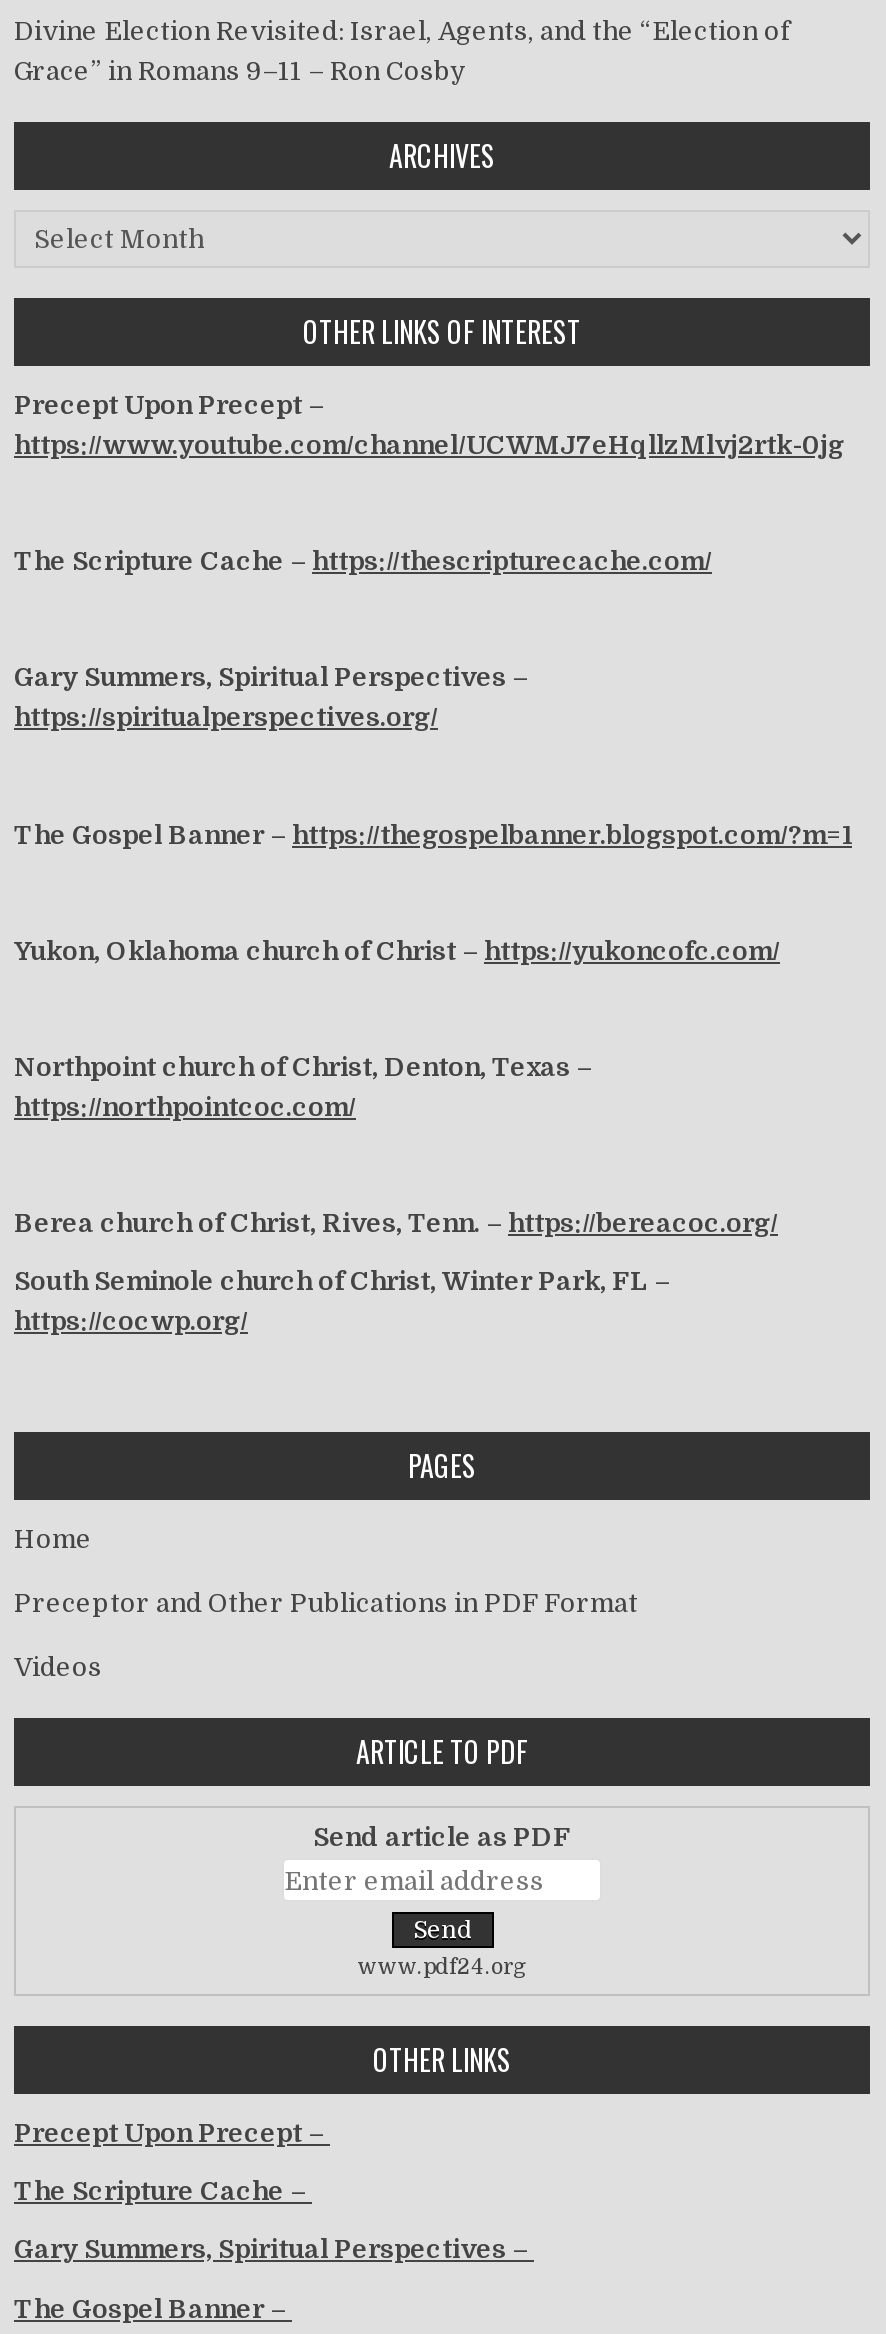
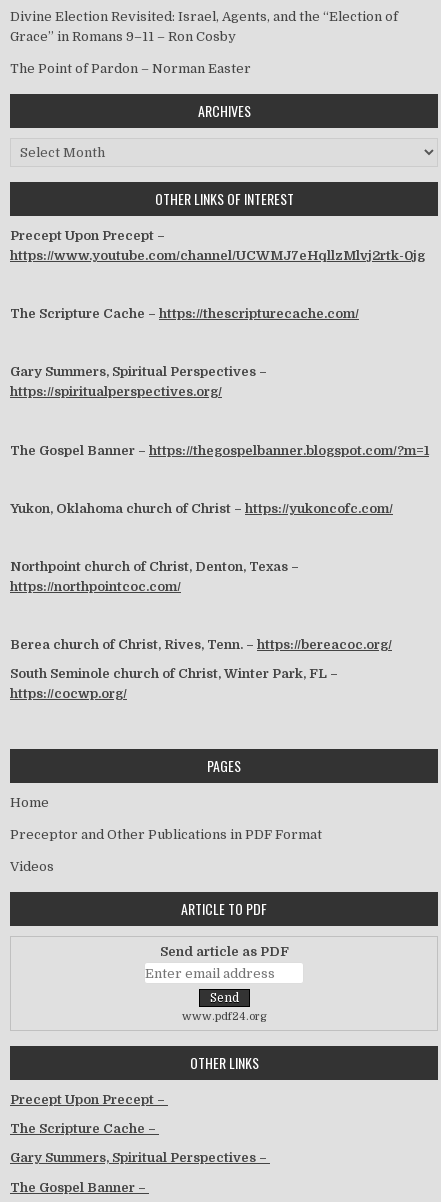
none -> [10,61,251,76] The Point of Pardon – Norman Easter

